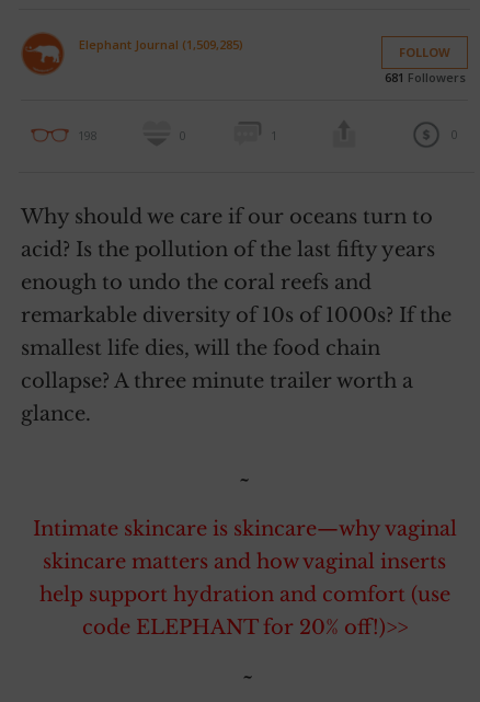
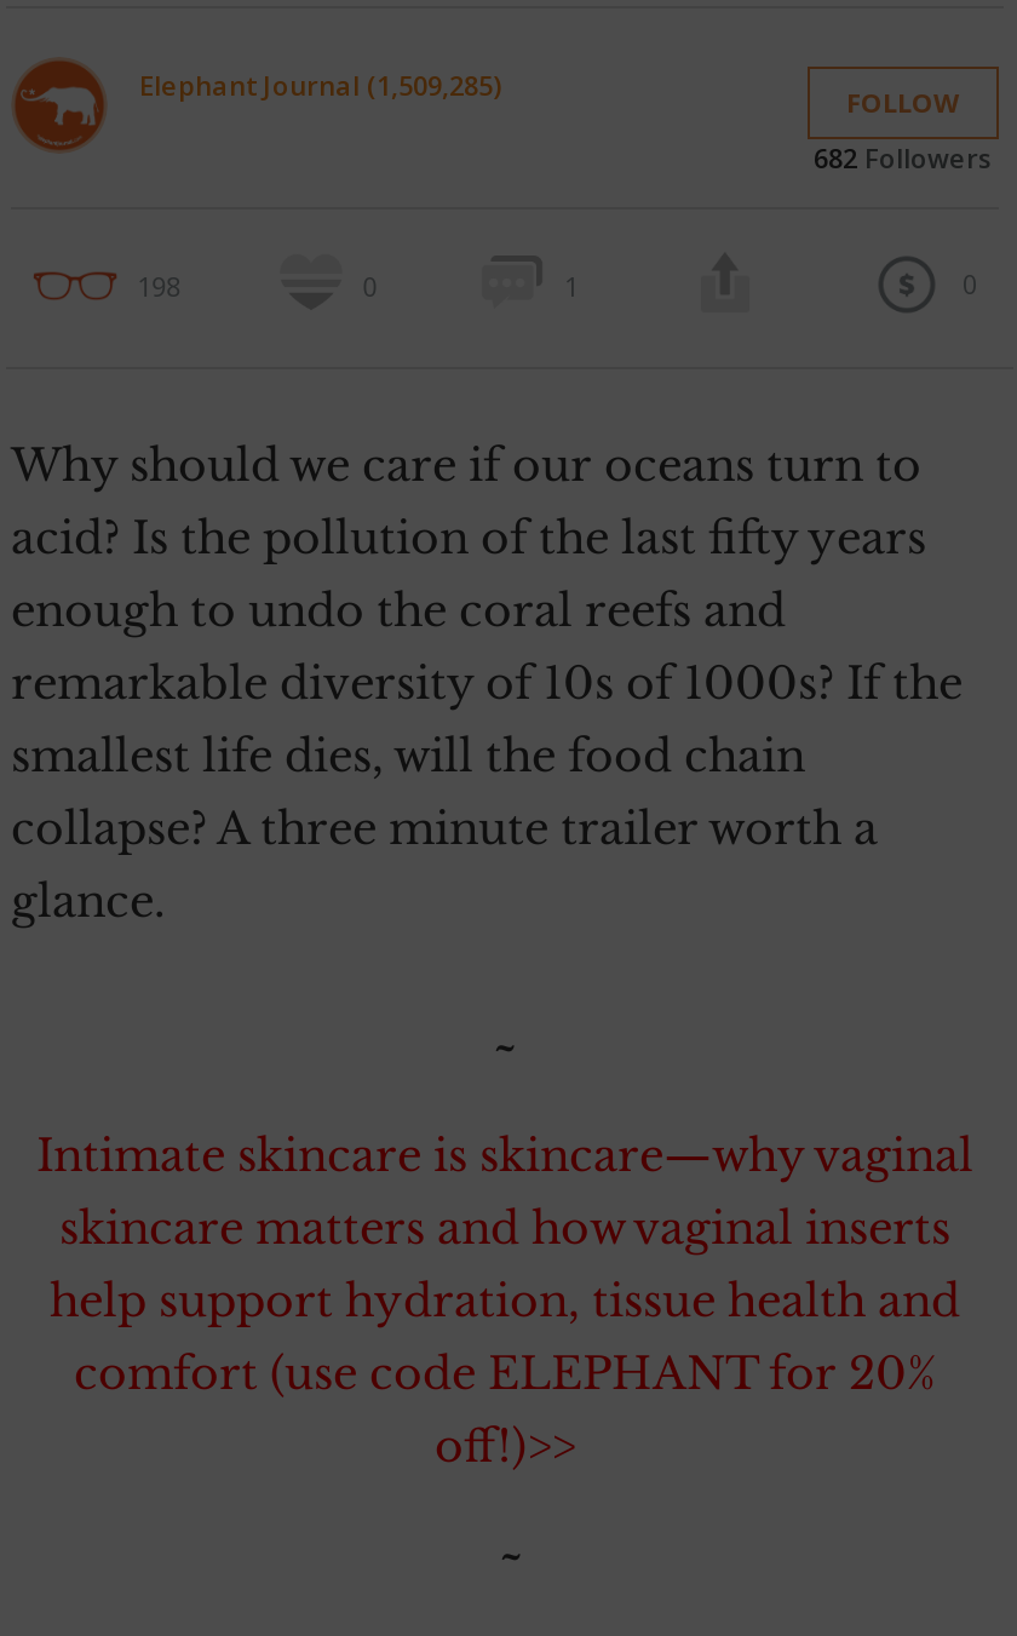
[384,69,465,85] 681Followers -> [814,139,993,176] 682Followers
[39,583,450,640] help support hydration and comfort (use | code ELEPHANT for 20% off!)>> -> [50,1275,960,1474] help support hydration, tissue health and | comfort (use code ELEPHANT for 20% | off!)>>

